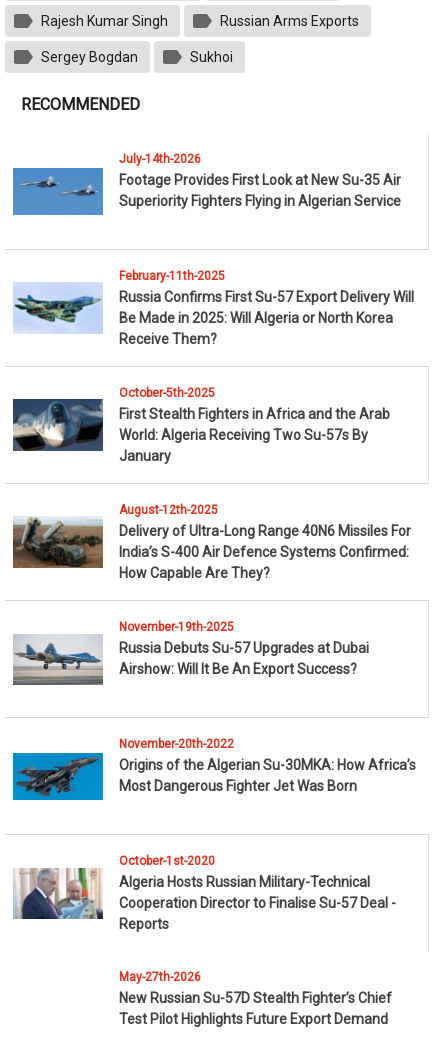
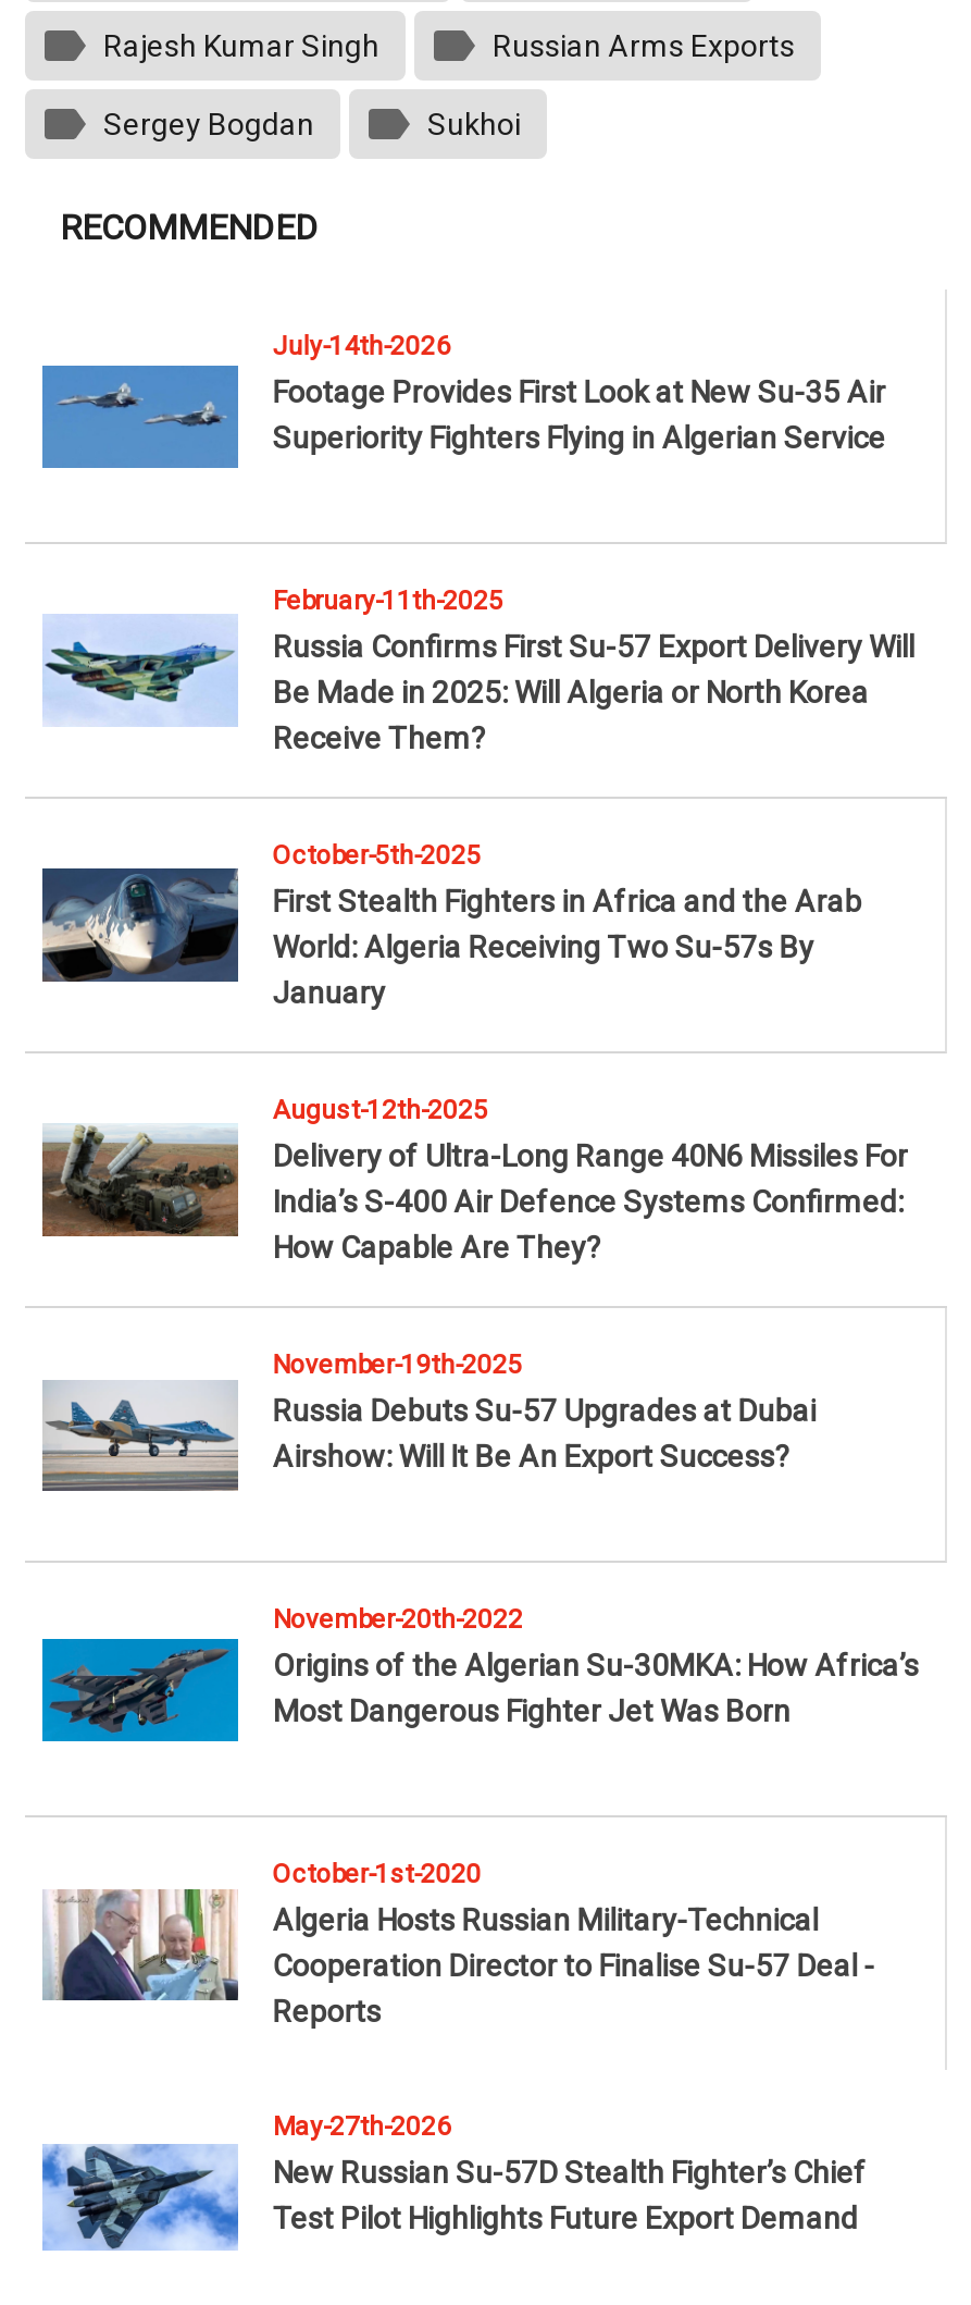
none -> [40,2142,240,2253] [image]

